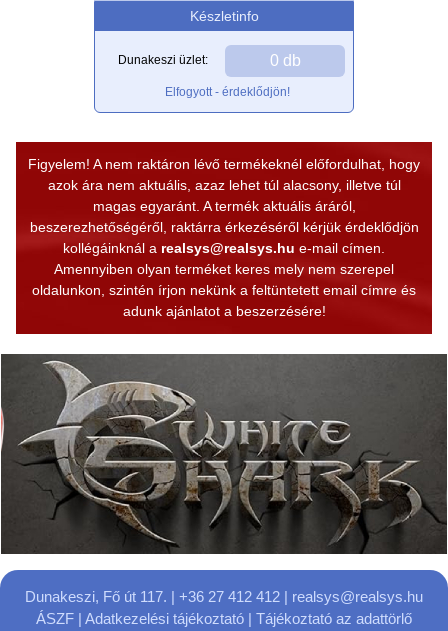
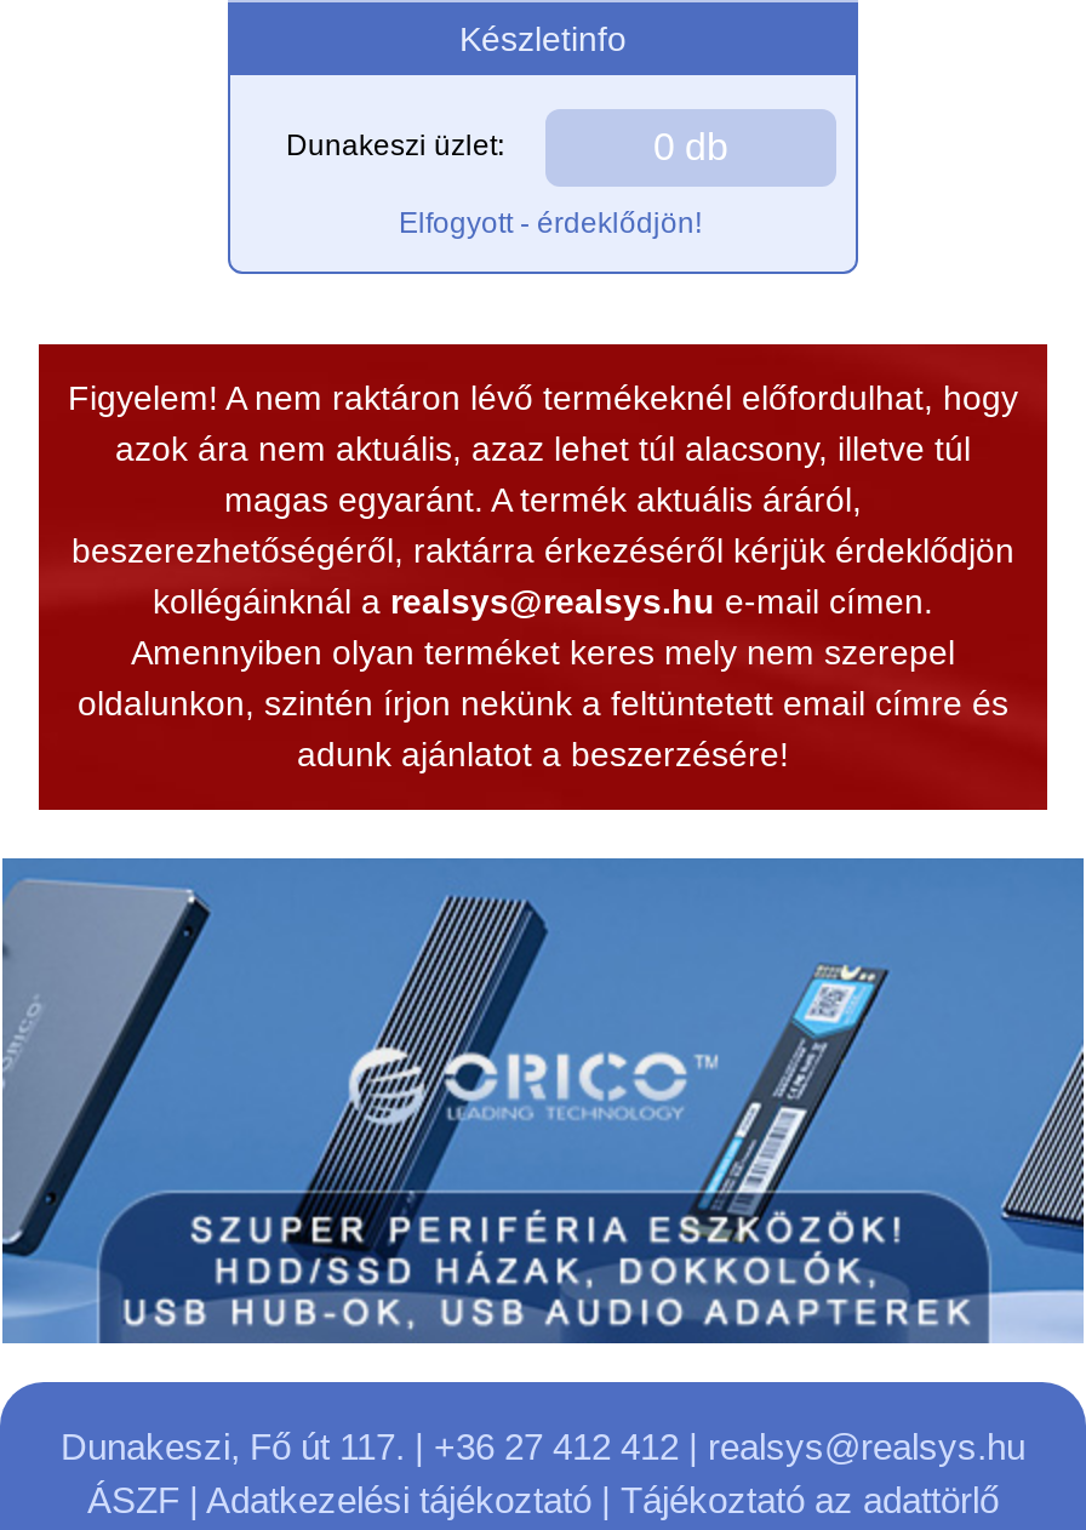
[3,353,445,555] [image] -> [7,856,1079,1346] [image]

